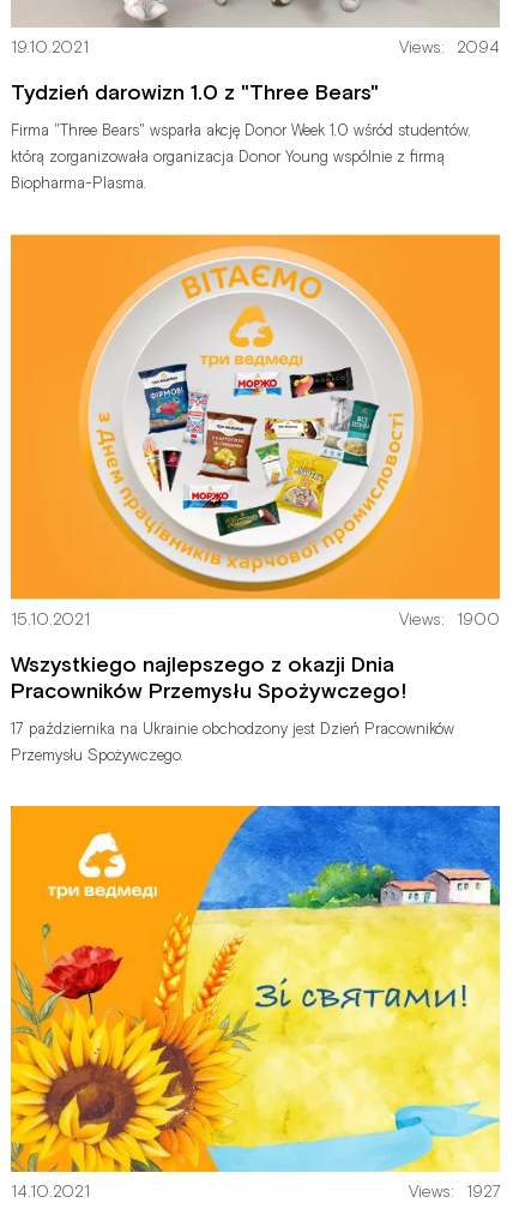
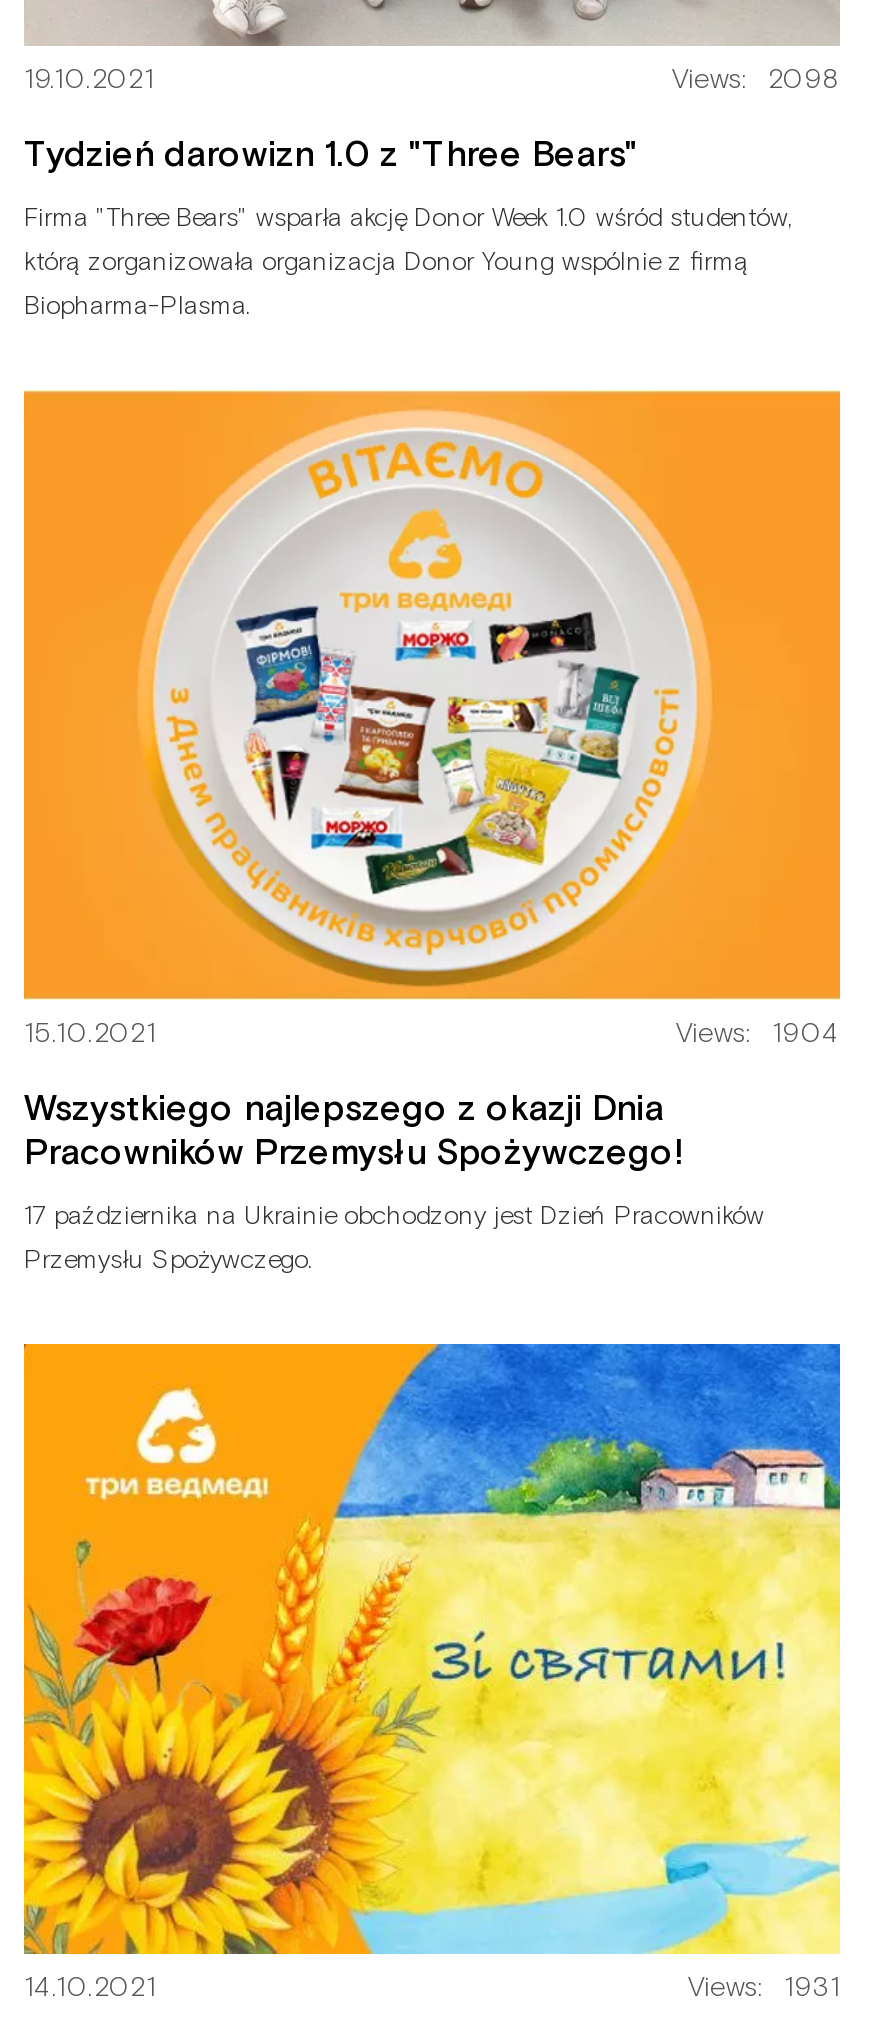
[399,38,500,59] Views: 2094 -> [672,63,840,99] Views: 2098
[399,609,500,631] Views: 1900 -> [676,1016,840,1052] Views: 1904
[409,1181,500,1203] Views: 1927 -> [688,1969,840,2005] Views: 1931

